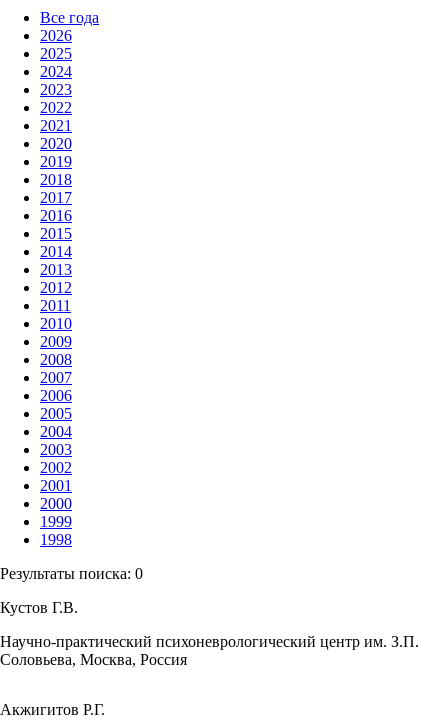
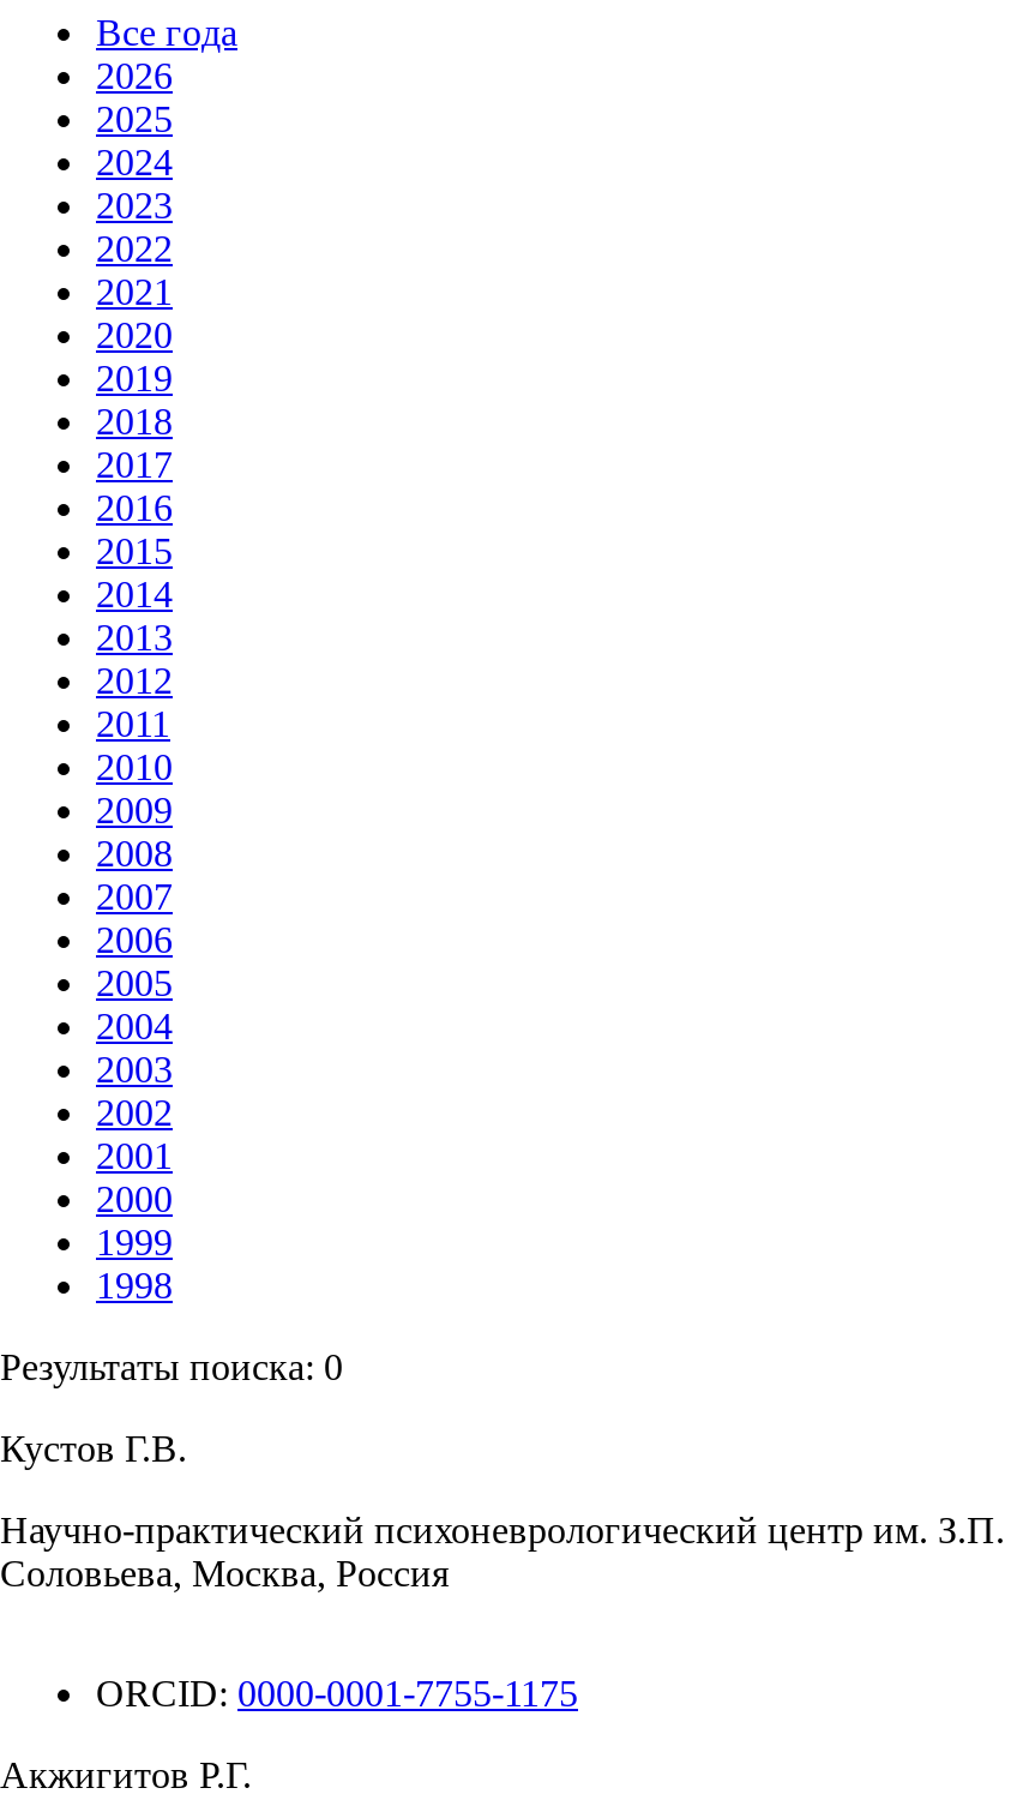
none -> [96,1673,578,1714] ORCID: 0000-0001-7755-1175

